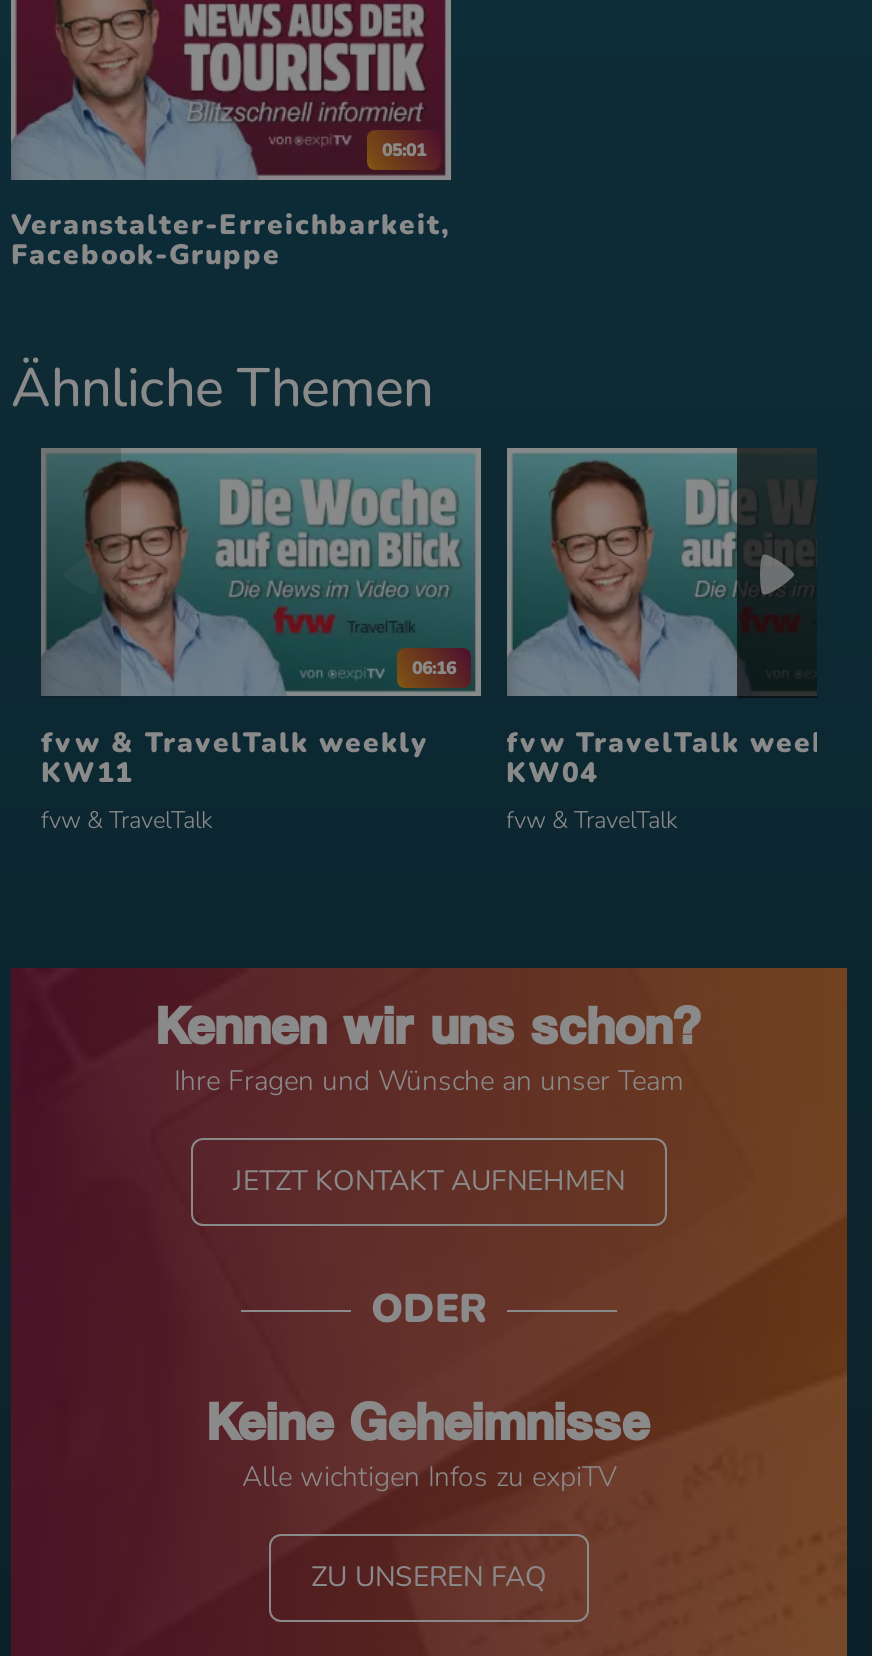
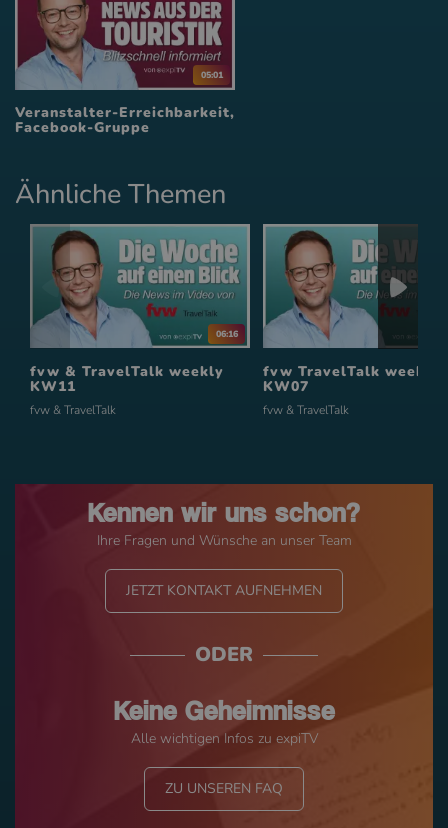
[506,754,598,792] KW04 -> [262,377,308,396] KW07

